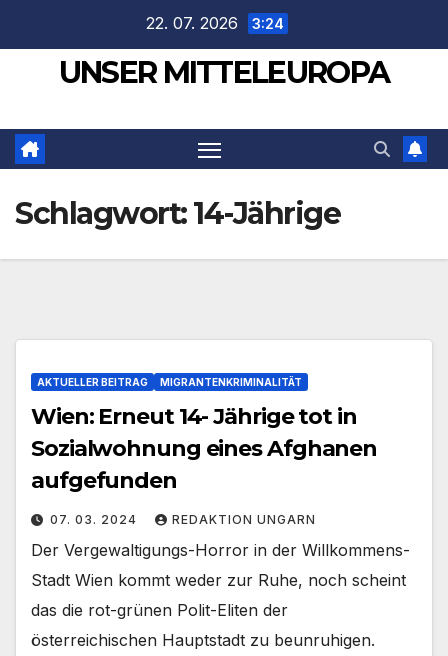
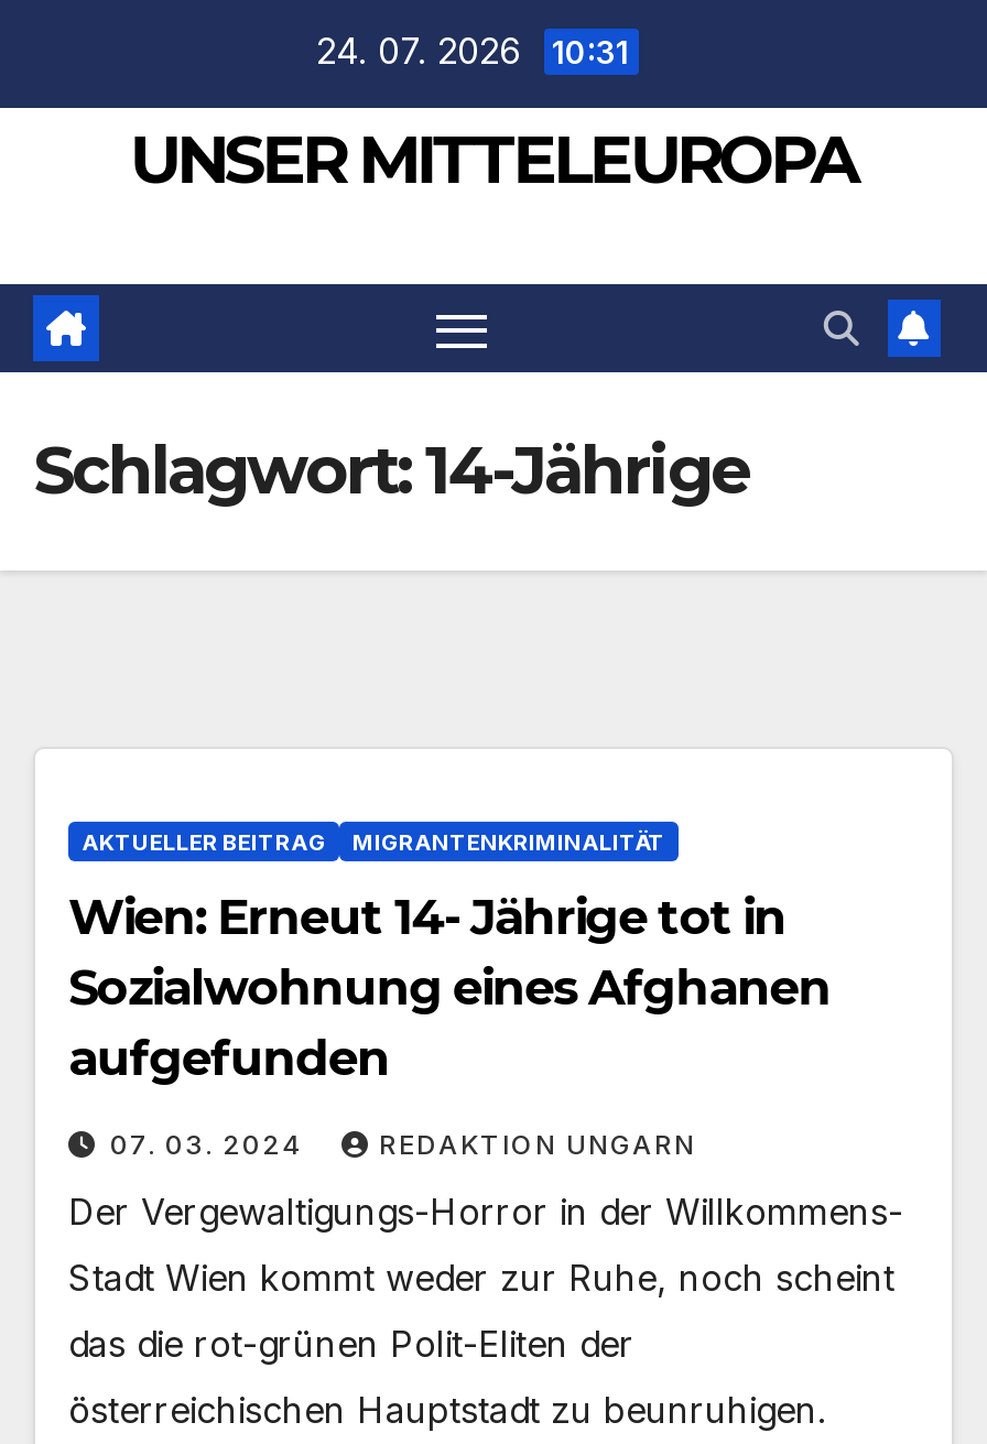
[145,13,283,33] 22. 07. 2026 3:24 -> [316,29,629,73] 24. 07. 2026 10:31

